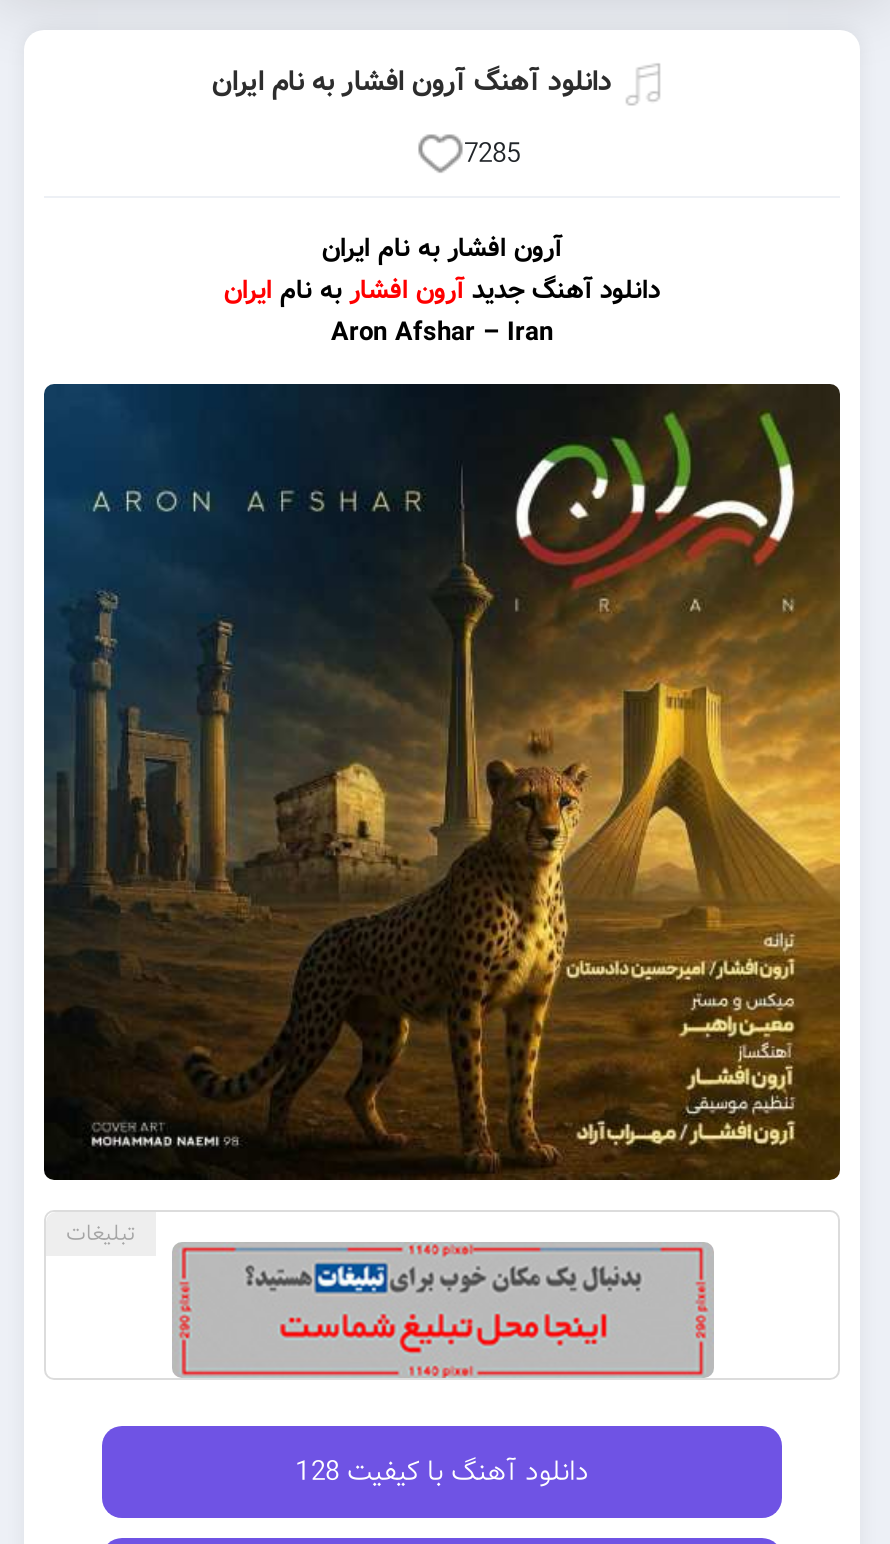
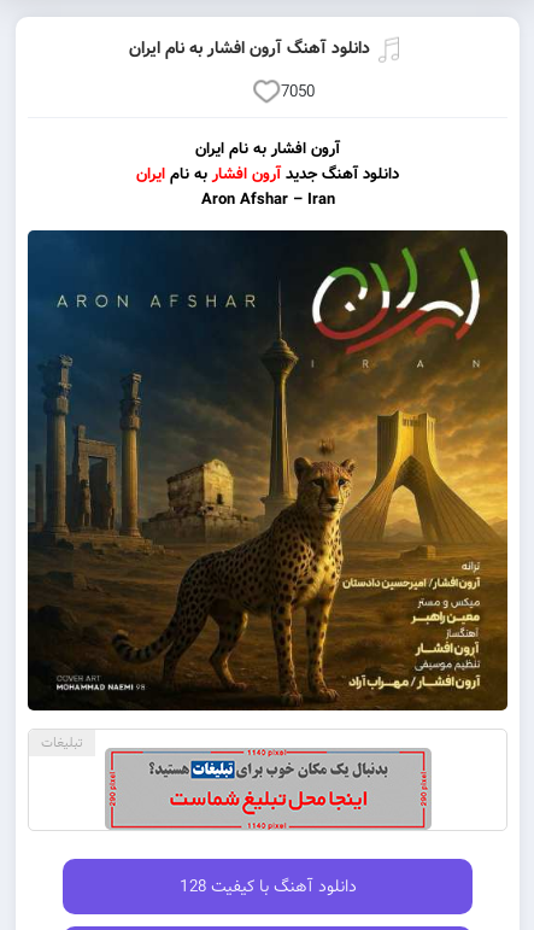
[464,132,520,176] 7285 -> [281,78,315,105] 7050

